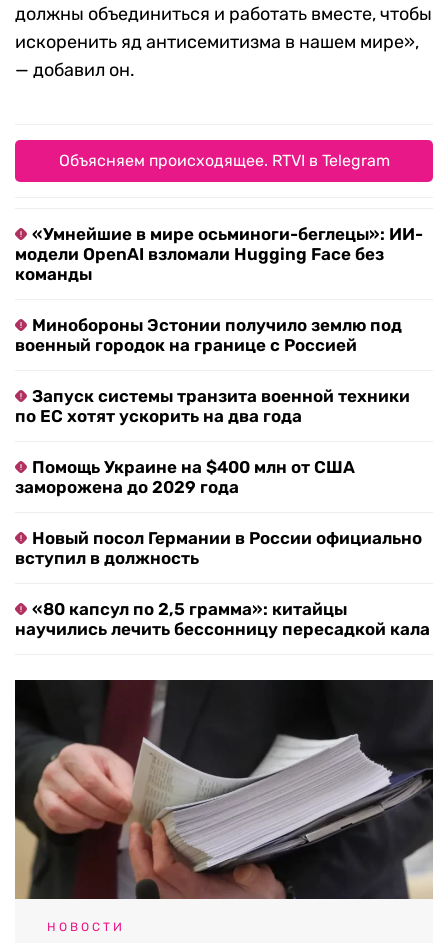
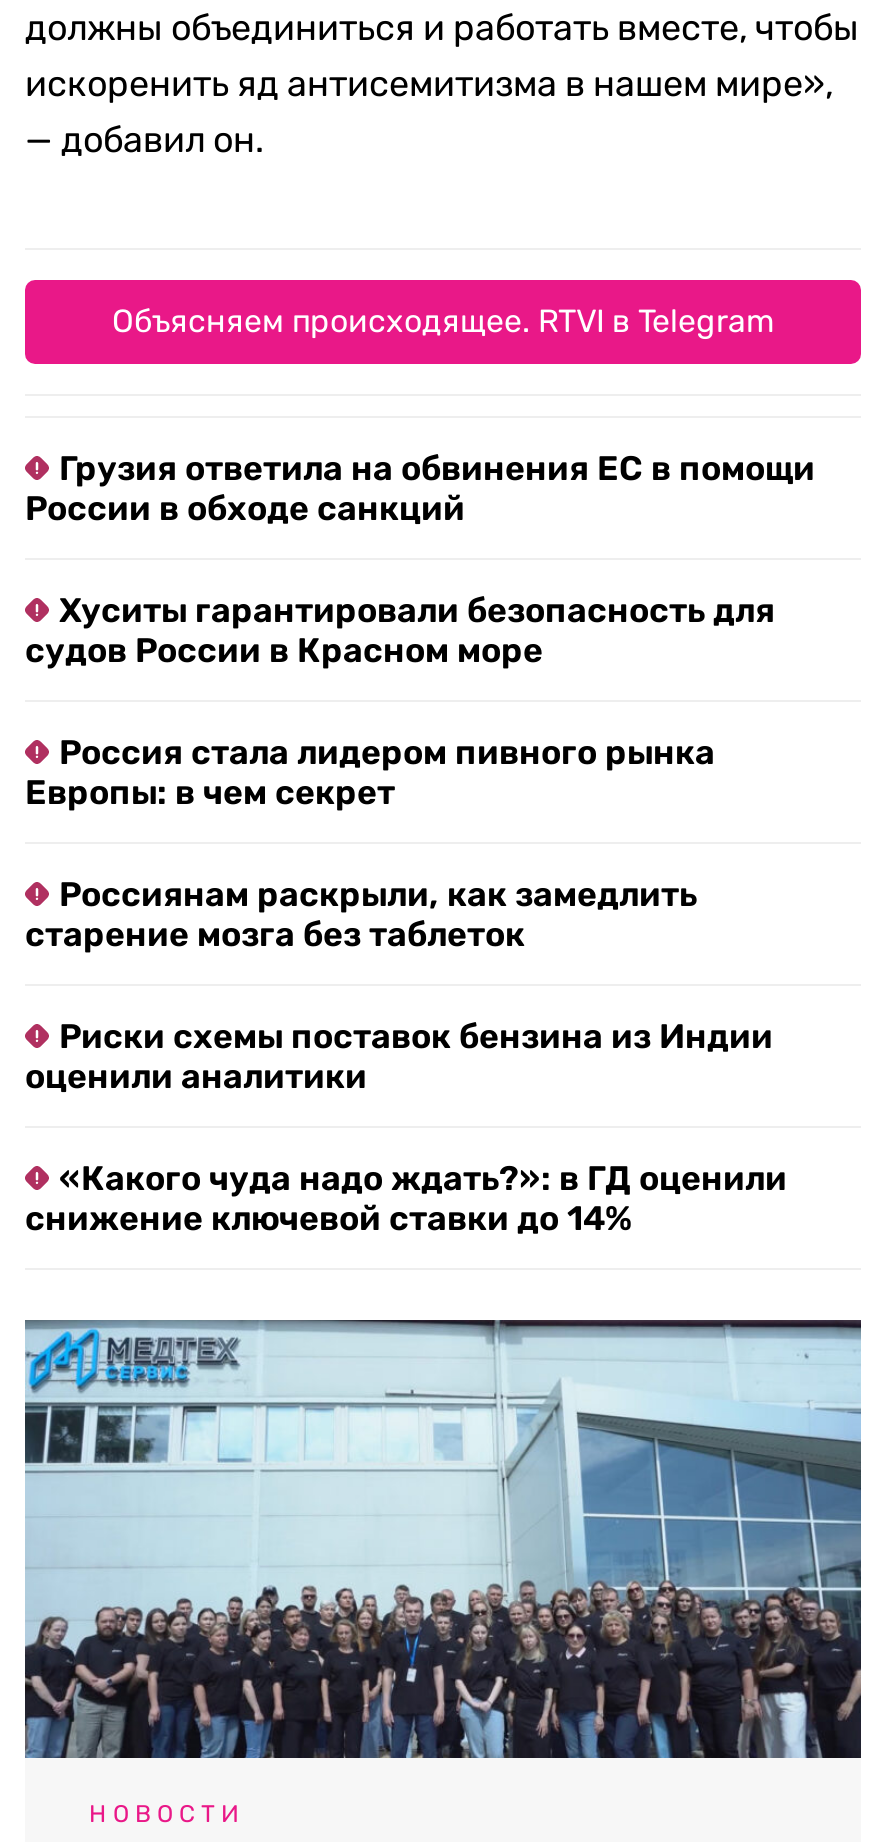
[15,224,423,284] «Умнейшие в мире осьминоги-беглецы»: ИИ- | модели OpenAI взломали Hugging Face без | команды -> [25,448,815,528] Грузия ответила на обвинения ЕС в помощи | России в обходе санкций
[15,315,402,355] Минобороны Эстонии получило землю под | военный городок на границе с Россией -> [25,590,775,670] Хуситы гарантировали безопасность для | судов России в Красном море
[15,386,410,426] Запуск системы транзита военной техники | по ЕС хотят ускорить на два года -> [25,732,715,812] Россия стала лидером пивного рынка | Европы: в чем секрет
[15,457,355,497] Помощь Украине на $400 млн от США | заморожена до 2029 года -> [25,874,697,954] Россиянам раскрыли, как замедлить | старение мозга без таблеток
[15,528,422,568] Новый посол Германии в России официально | вступил в должность -> [25,1016,773,1096] Риски схемы поставок бензина из Индии | оценили аналитики
[15,599,430,639] «80 капсул по 2,5 грамма»: китайцы | научились лечить бессонницу пересадкой кала -> [25,1158,787,1238] «Какого чуда надо ждать?»: в ГД оценили | снижение ключевой ставки до 14%
[14,679,434,900] [image] -> [23,1318,863,1760] [image]

